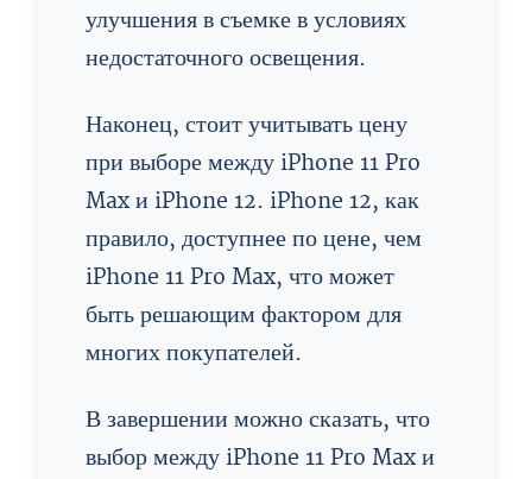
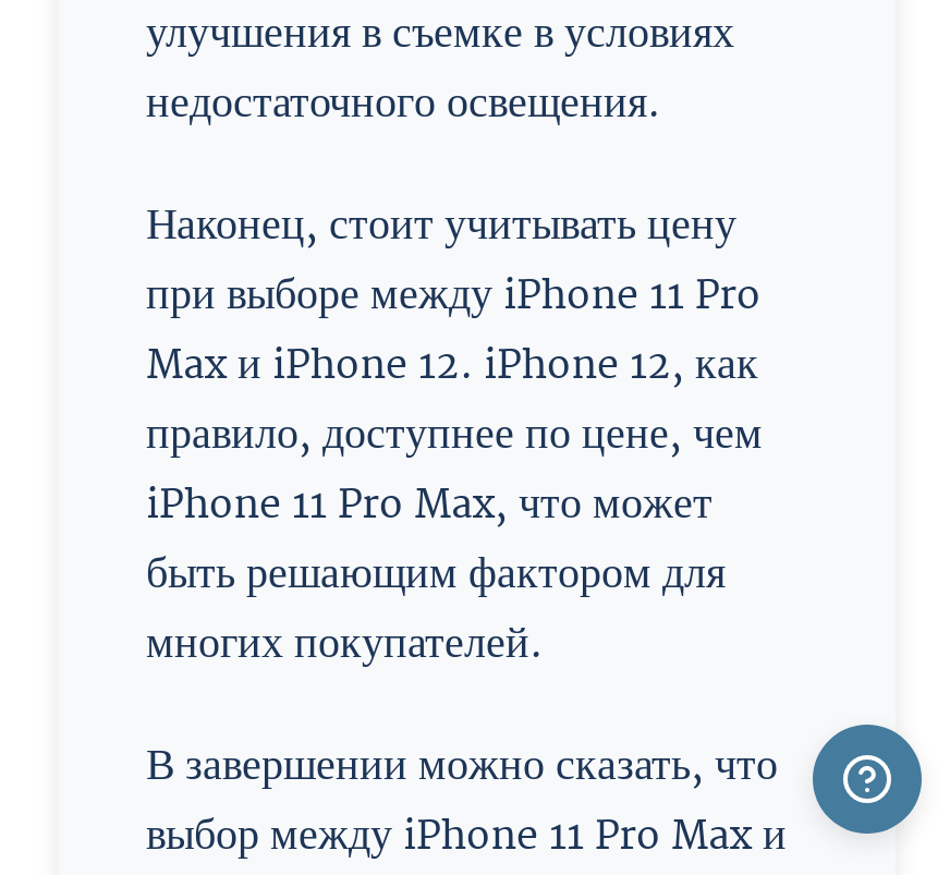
none -> [808,722,926,838] [image]

